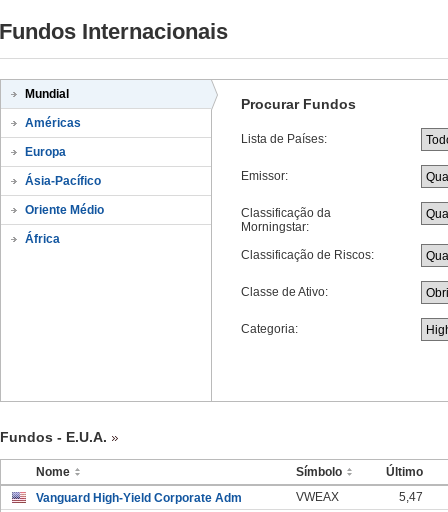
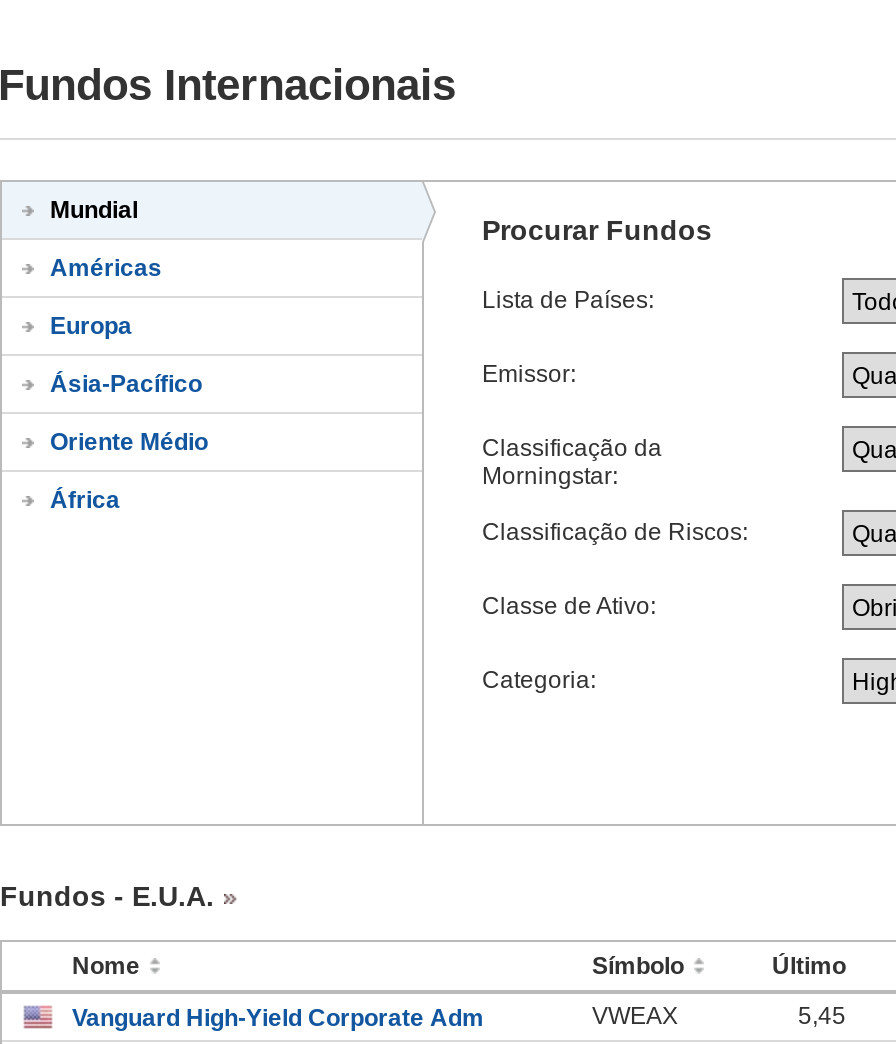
[399,490,423,504] 5,47 -> [798,1002,846,1030] 5,45

